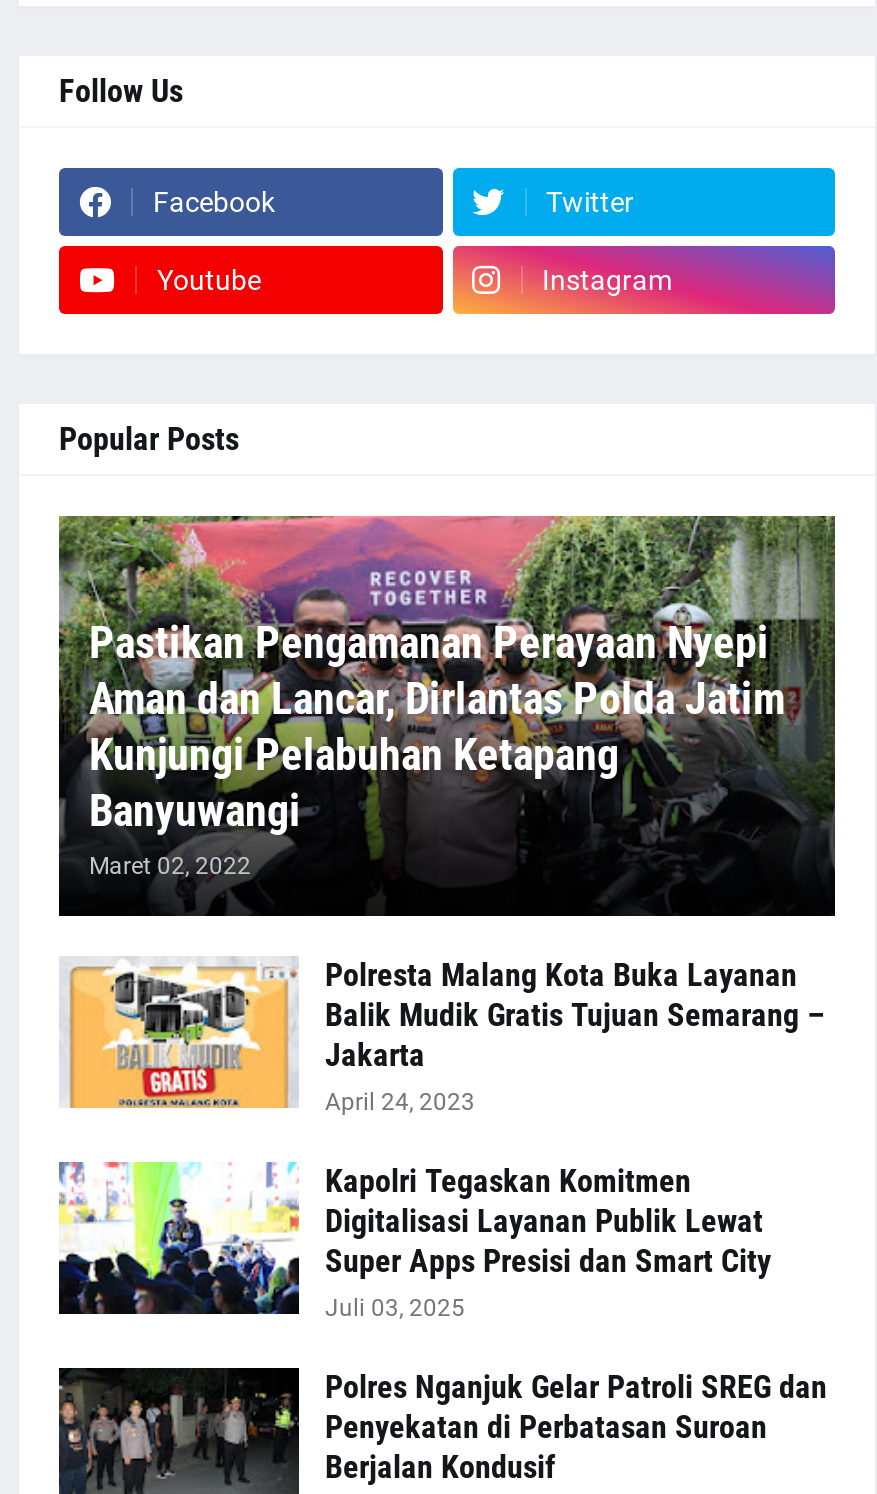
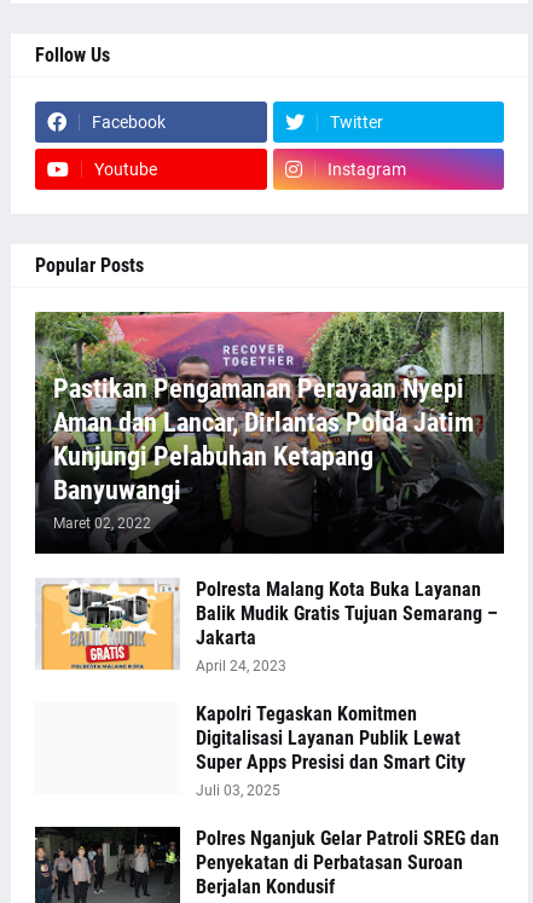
[57,1160,301,1316] [image] -> none

